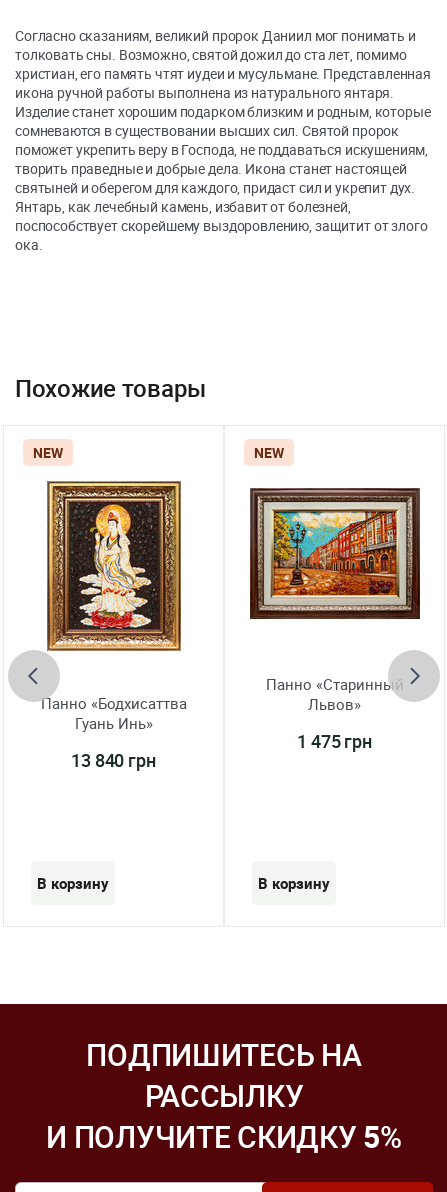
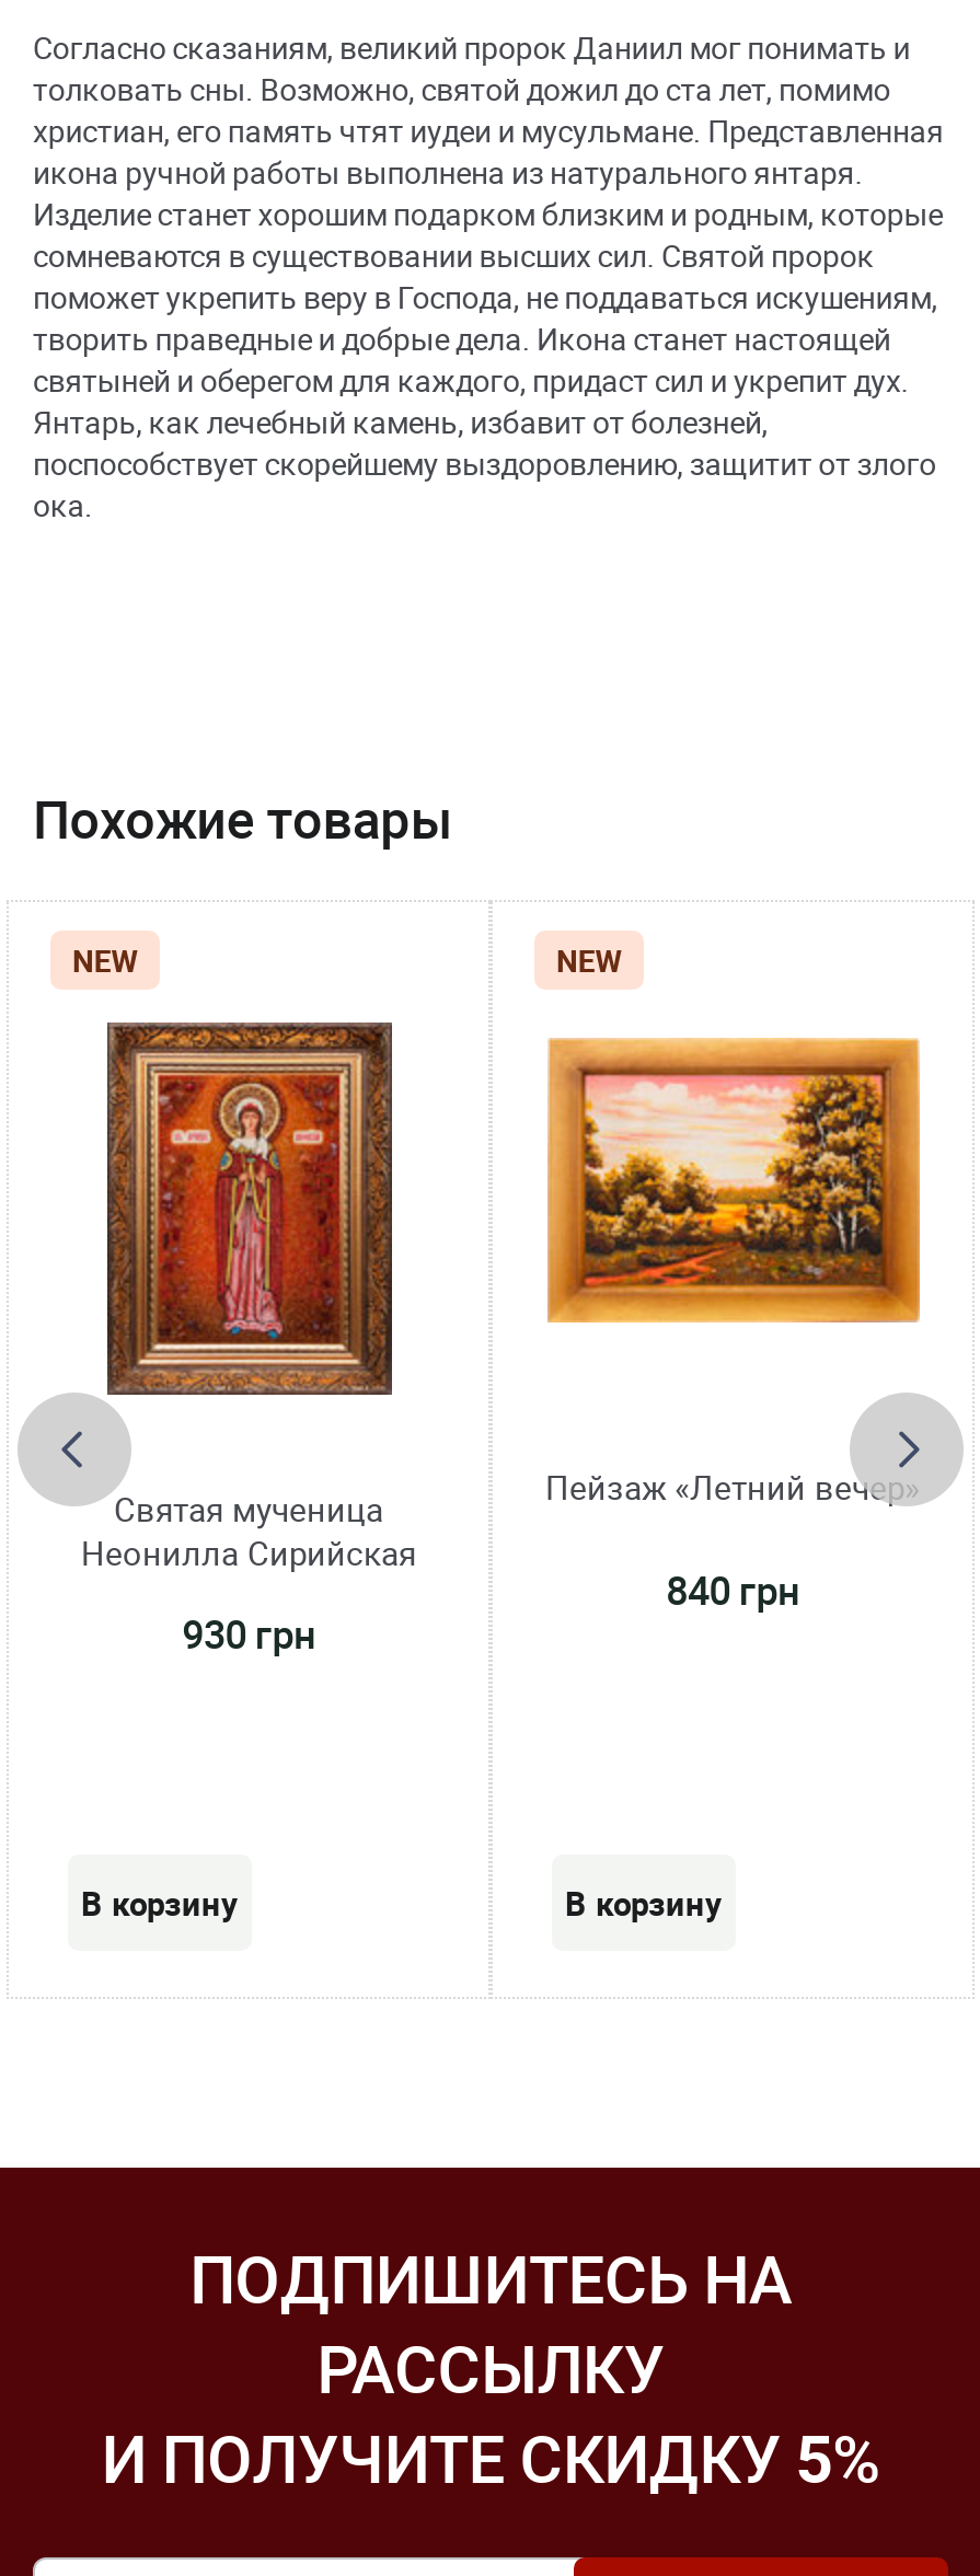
[46,481,182,651] [image] -> [103,1025,396,1395] [image]
[249,487,421,620] [image] -> [547,1038,922,1325] [image]
[265,674,403,714] Панно «Старинный | Львов» -> [545,1465,920,1509] Пейзаж «Летний вечер»
[40,693,186,733] Панно «Бодхисаттва | Гуань Инь» -> [81,1487,416,1575] Святая мученица | Неонилла Сирийская
[297,729,372,753] 1 475 грн -> [666,1564,799,1616] 840 грн
[71,748,156,772] 13 840 грн -> [182,1608,315,1660] 930 грн

